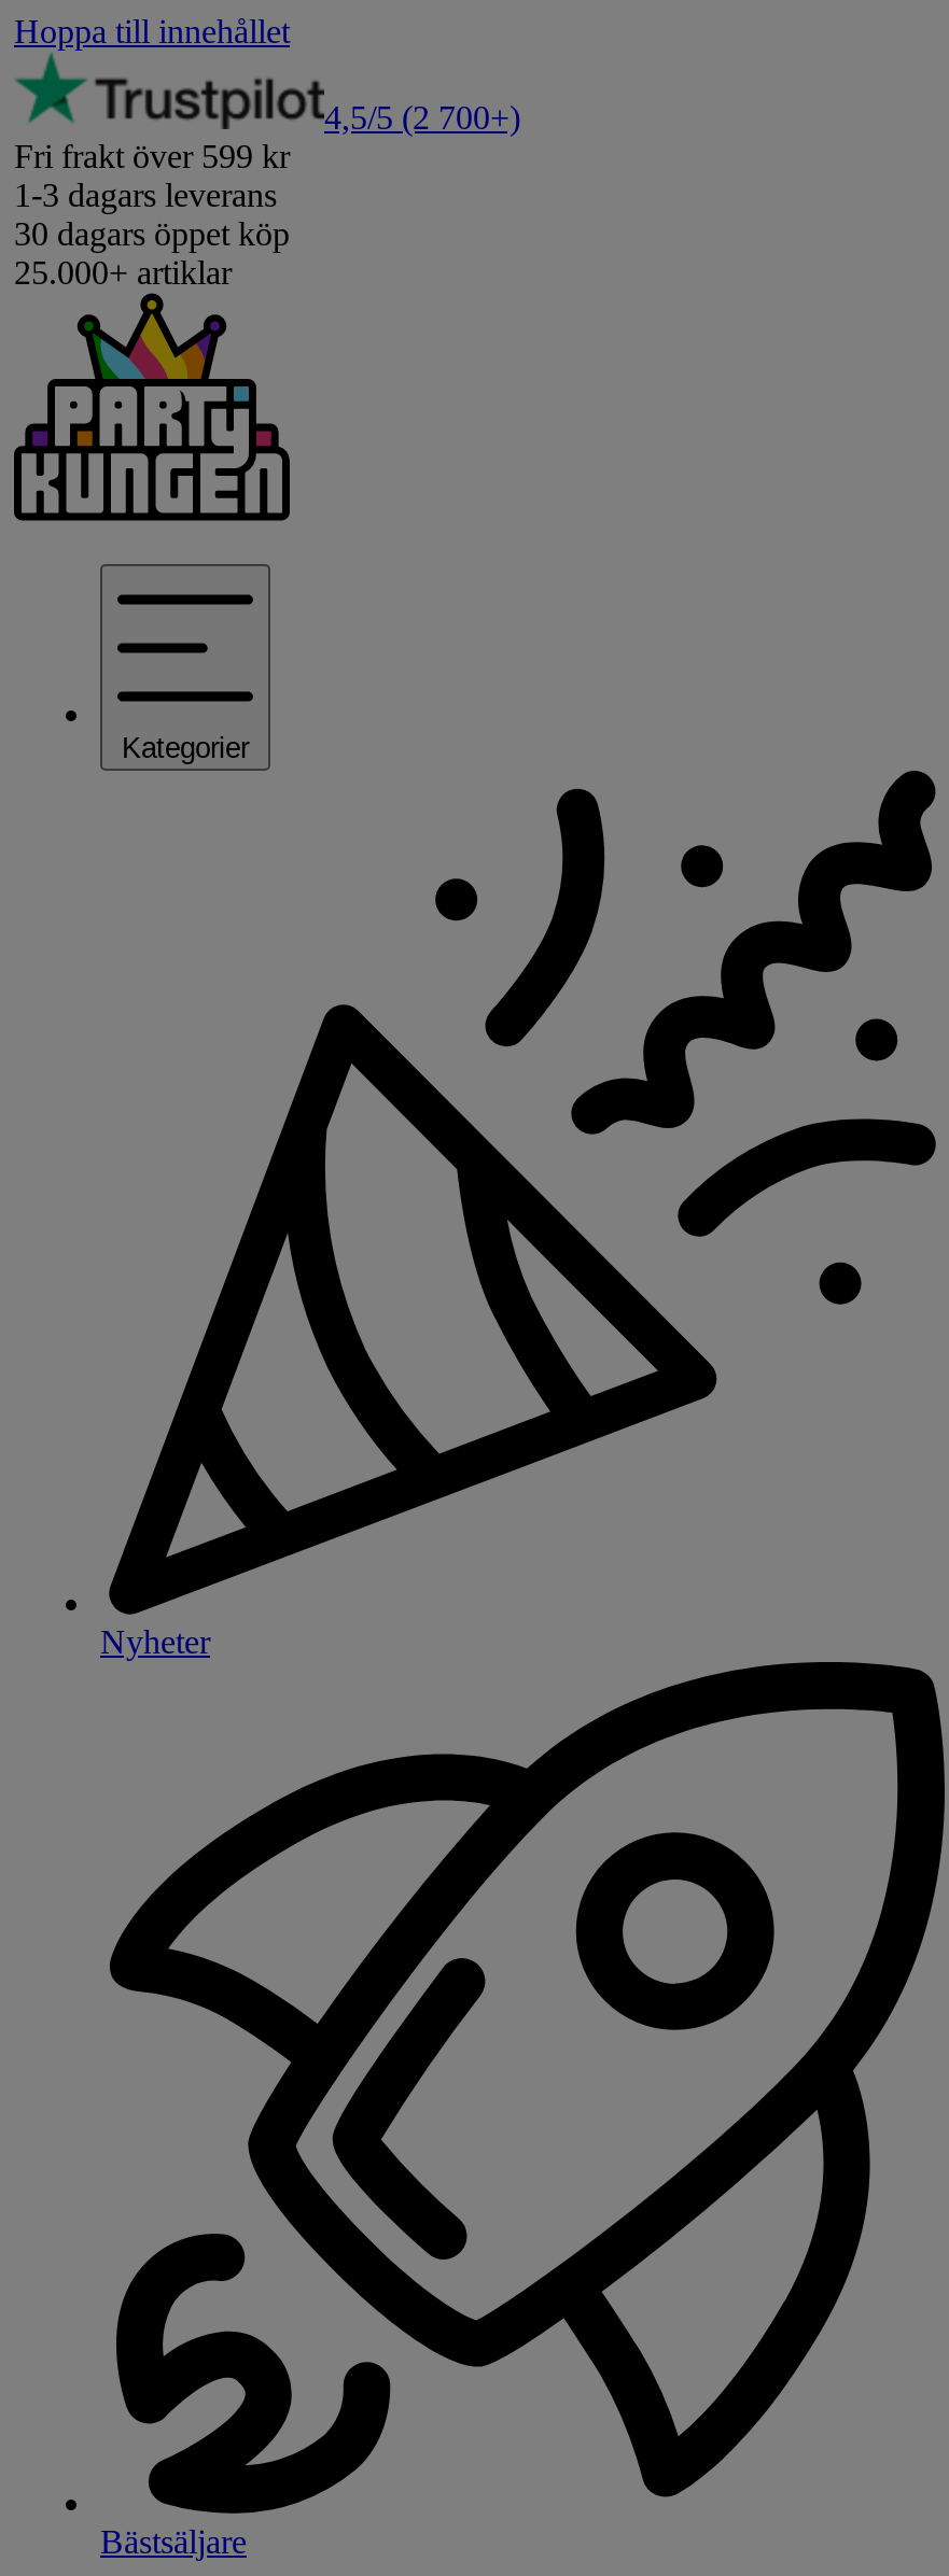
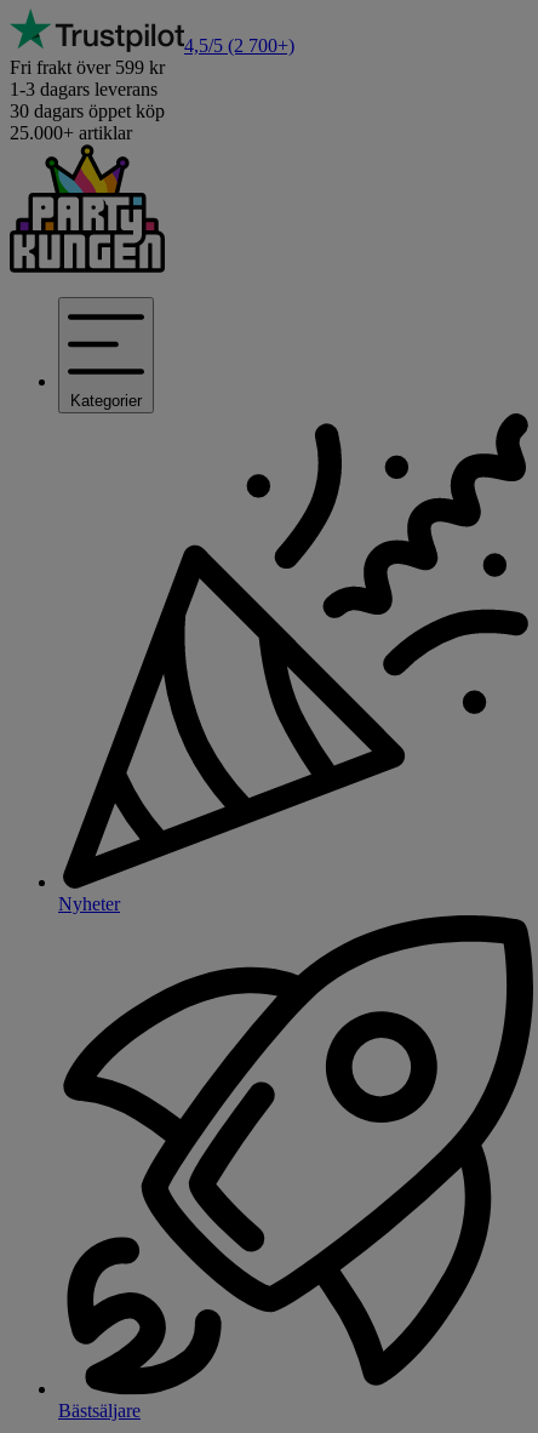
[14,13,290,50] Hoppa till innehållet -> none

